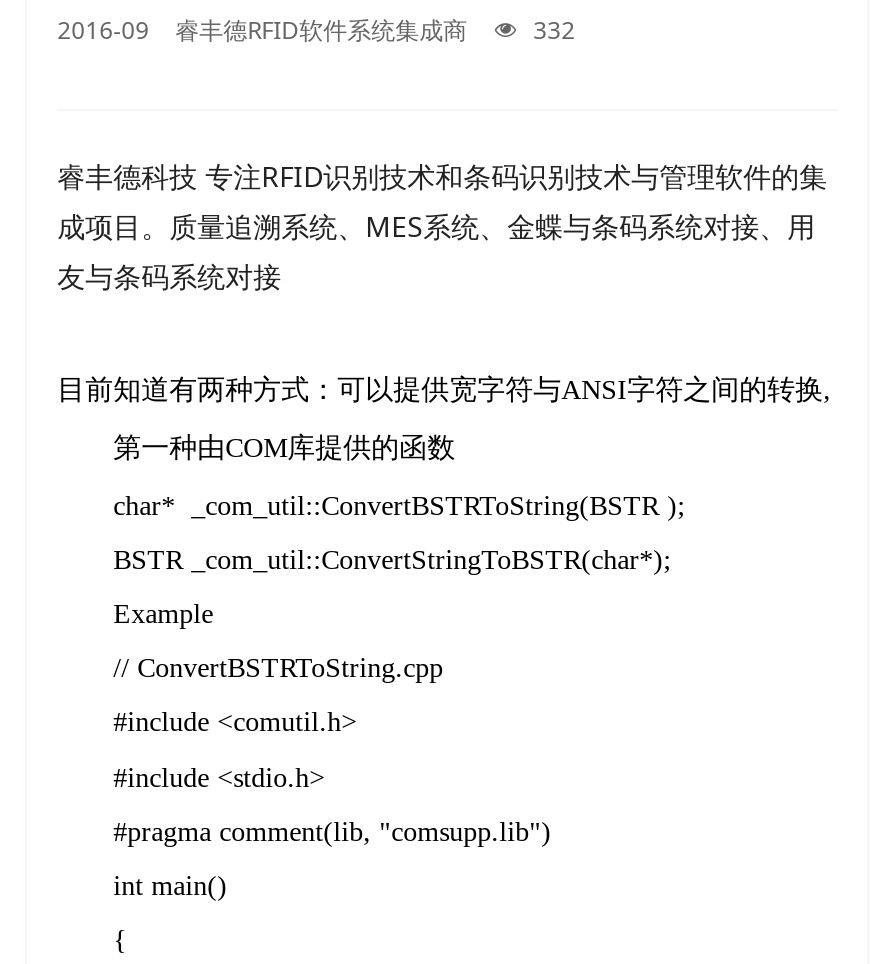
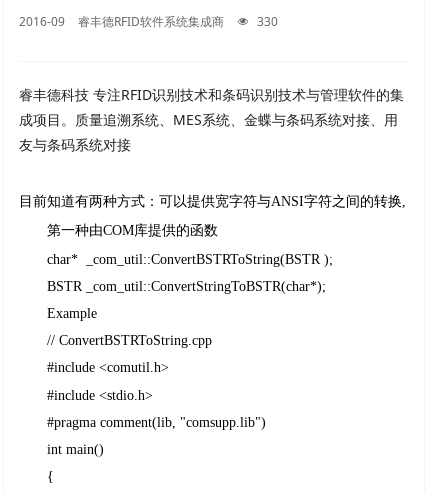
[57,13,575,47] 2016-09 睿丰德RFID软件系统集成商 332 -> [19,13,278,30] 2016-09 睿丰德RFID软件系统集成商 330

